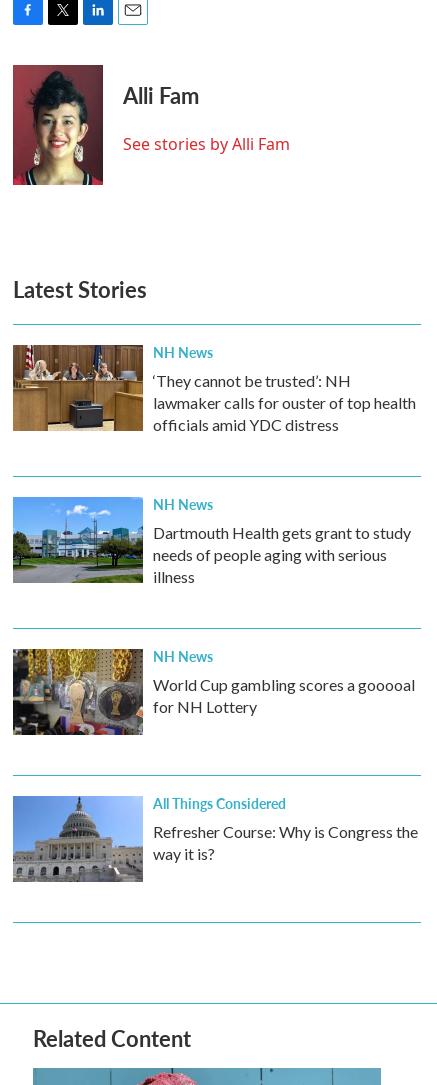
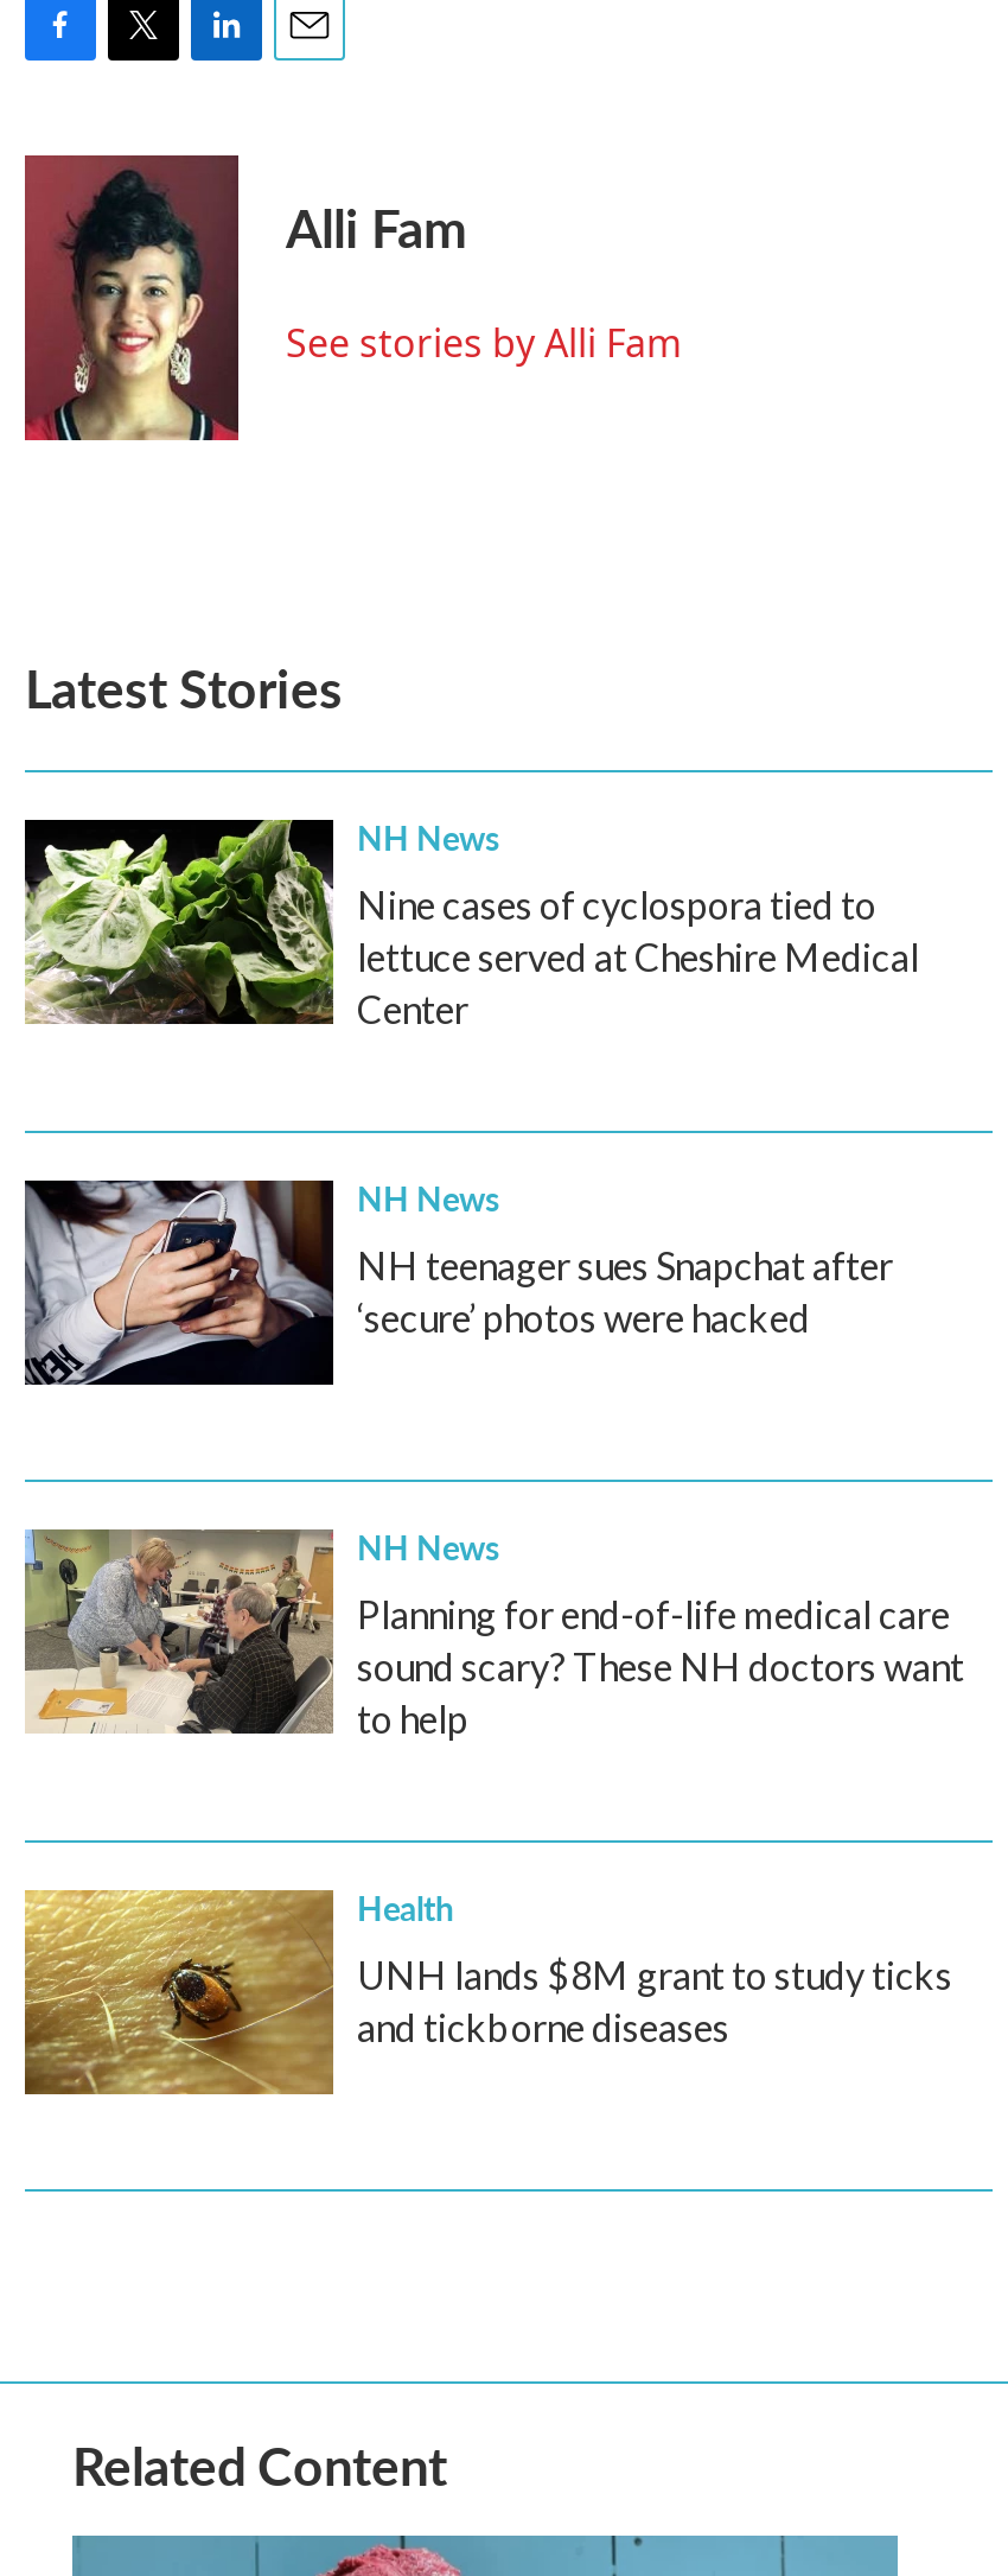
[12,344,416,434] [image] | ‘They cannot be trusted’: NH | lawmaker calls for ouster of top health | officials amid YDC distress -> [23,818,919,1032] [image] | Nine cases of cyclospora tied to | lettuce served at Cheshire Medical | Center
[12,496,411,586] [image] | Dartmouth Health gets grant to study | needs of people aging with serious | illness -> [23,1178,893,1387] [image] | NH teenager sues Snapchat after | ‘secure’ photos were hacked
[12,648,415,736] [image] | World Cup gambling scores a gooooal | for NH Lottery -> [23,1529,964,1741] [image] | Planning for end-of-life medical care | sound scary? These NH doctors want | to help
[12,793,418,883] [image] | All Things Considered | Refresher Course: Why is Congress the | way it is? -> [23,1884,952,2097] [image] | Health | UNH lands $8M grant to study ticks | and tickborne diseases

